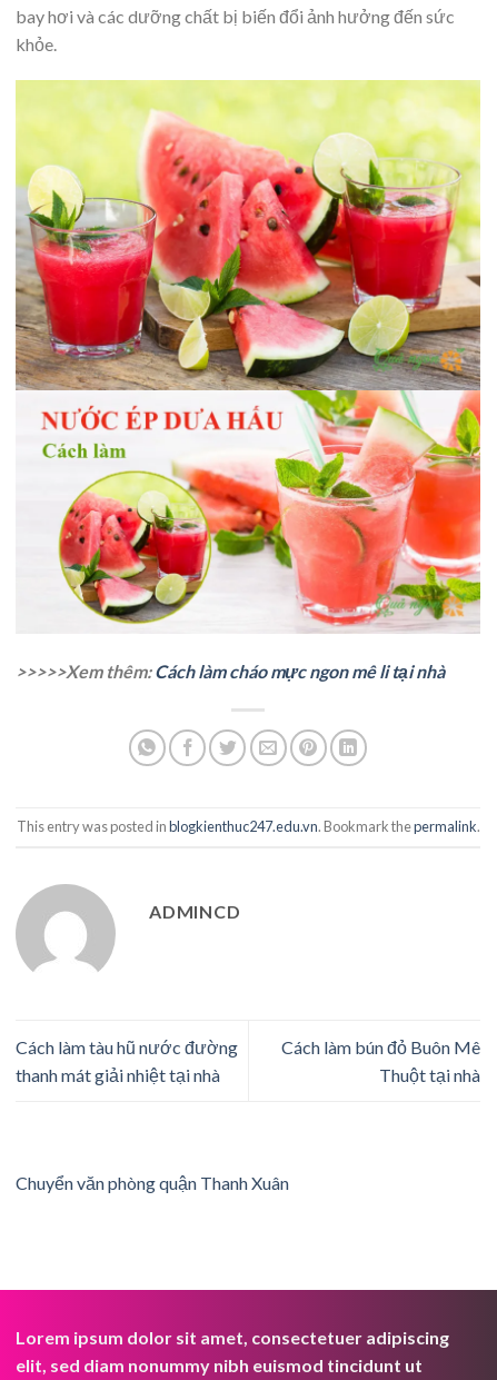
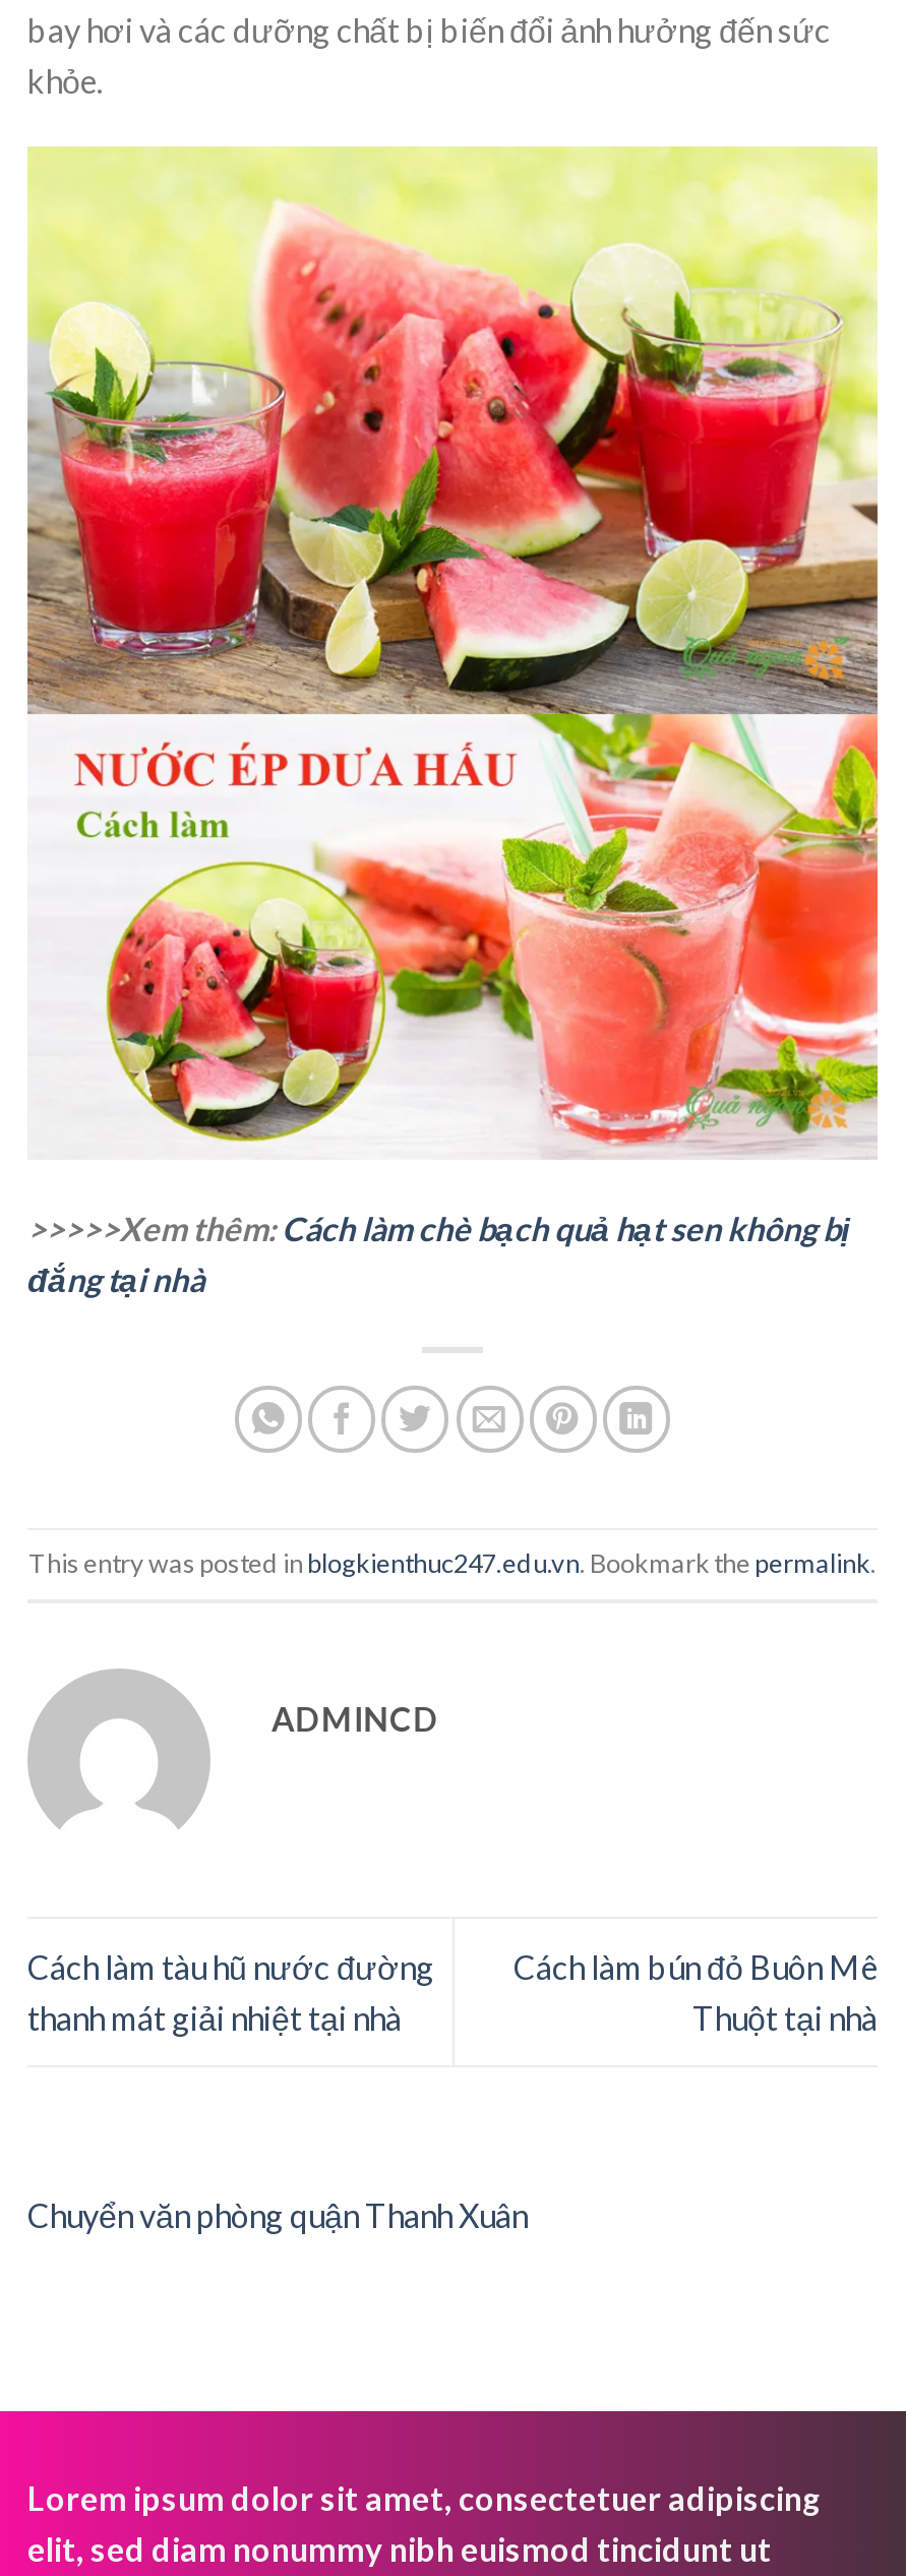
[16,660,445,681] >>>>>Xem thêm: Cách làm cháo mực ngon mê li tại nhà -> [27,1208,849,1298] >>>>>Xem thêm: Cách làm chè bạch quả hạt sen không bị | đắng tại nhà

